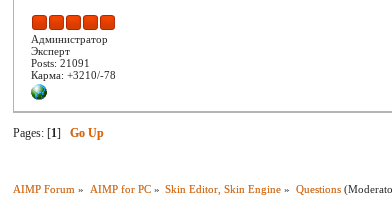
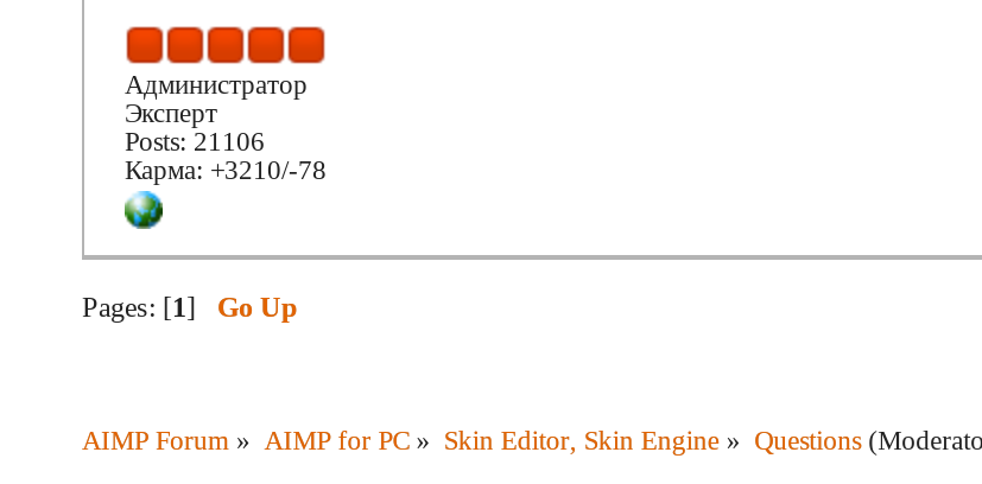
[31,56,90,68] Posts: 21091 -> [125,126,265,154] Posts: 21106

